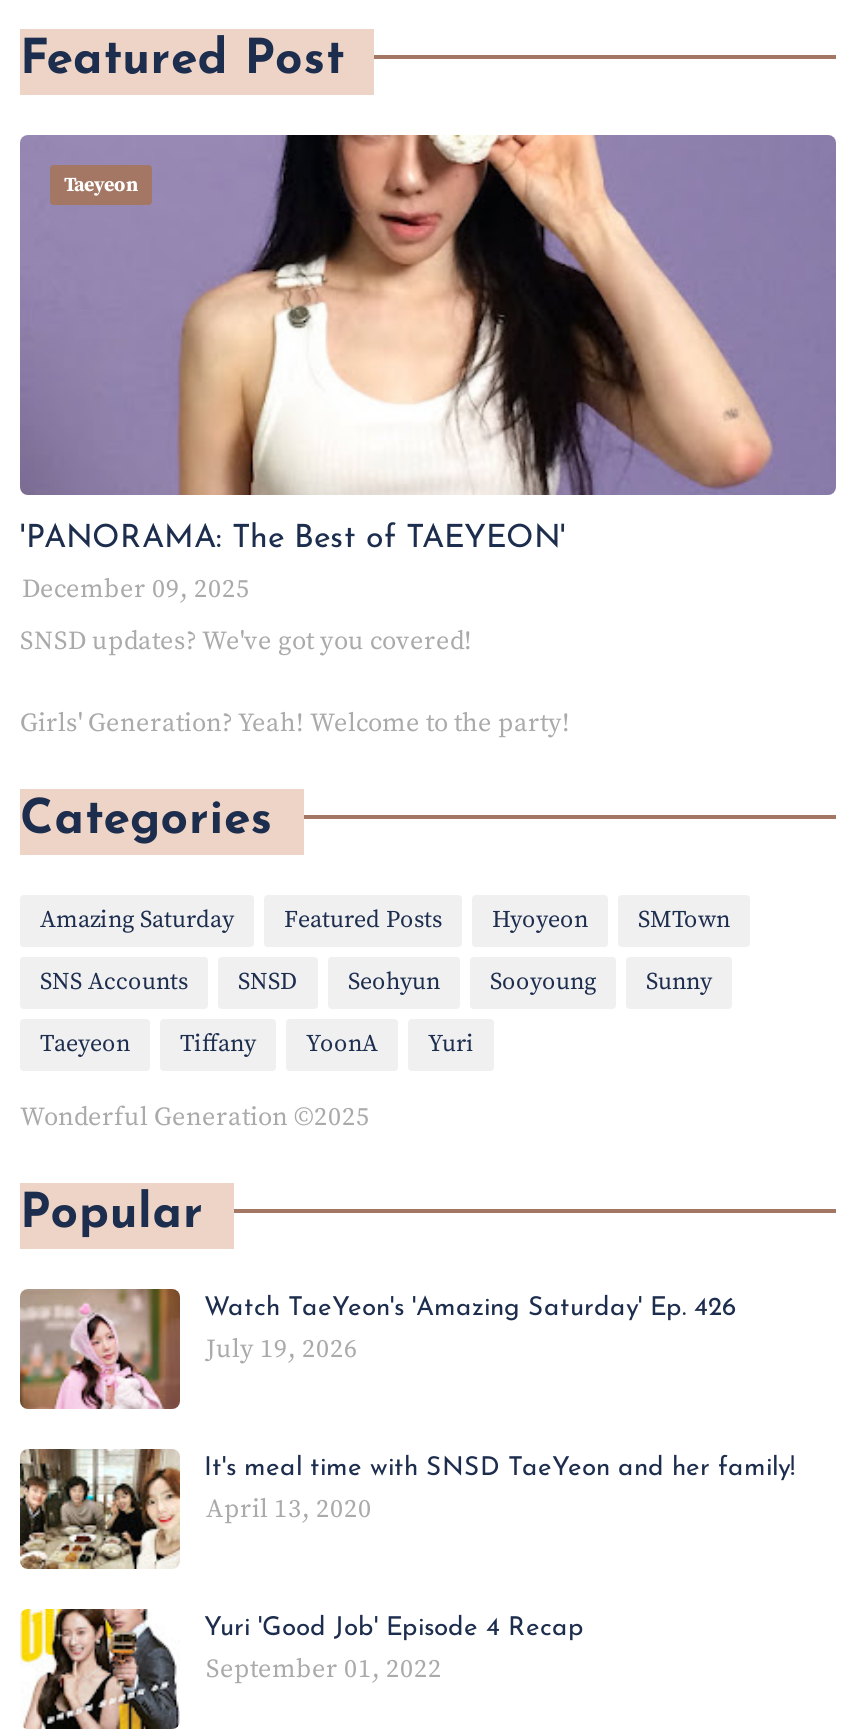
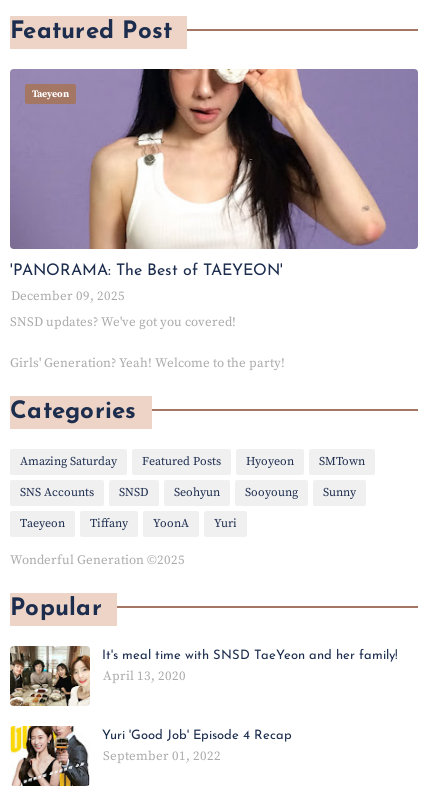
[20,1289,736,1409] [image] | Watch TaeYeon's 'Amazing Saturday' Ep. 426 | July 19, 2026 -> none

